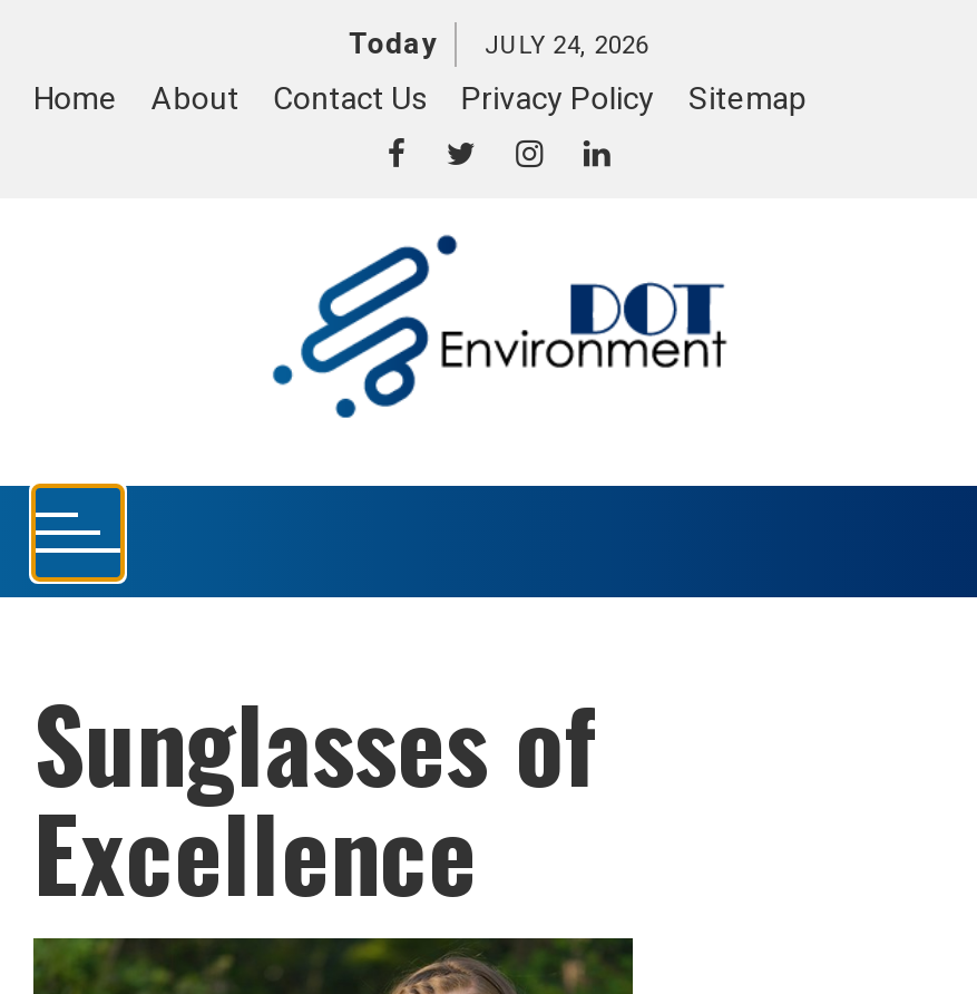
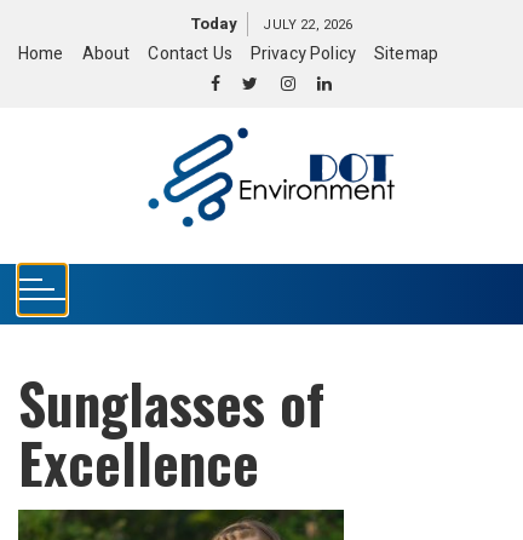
[349,22,649,65] Today JULY 24, 2026 -> [190,12,353,35] Today JULY 22, 2026

